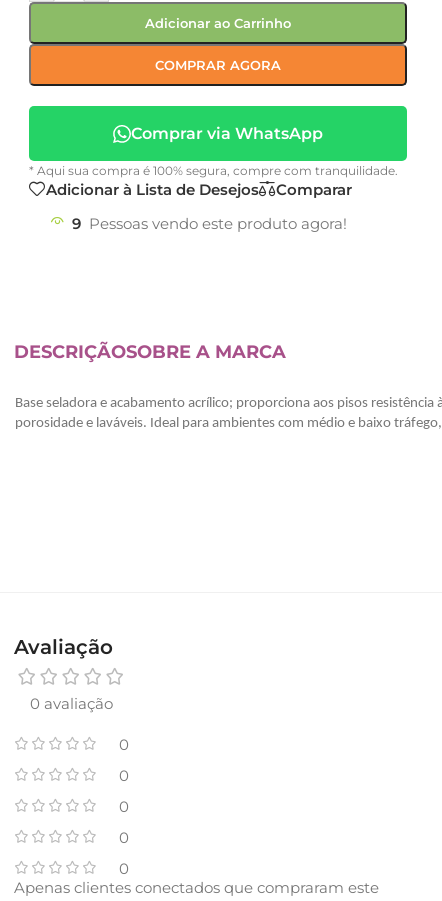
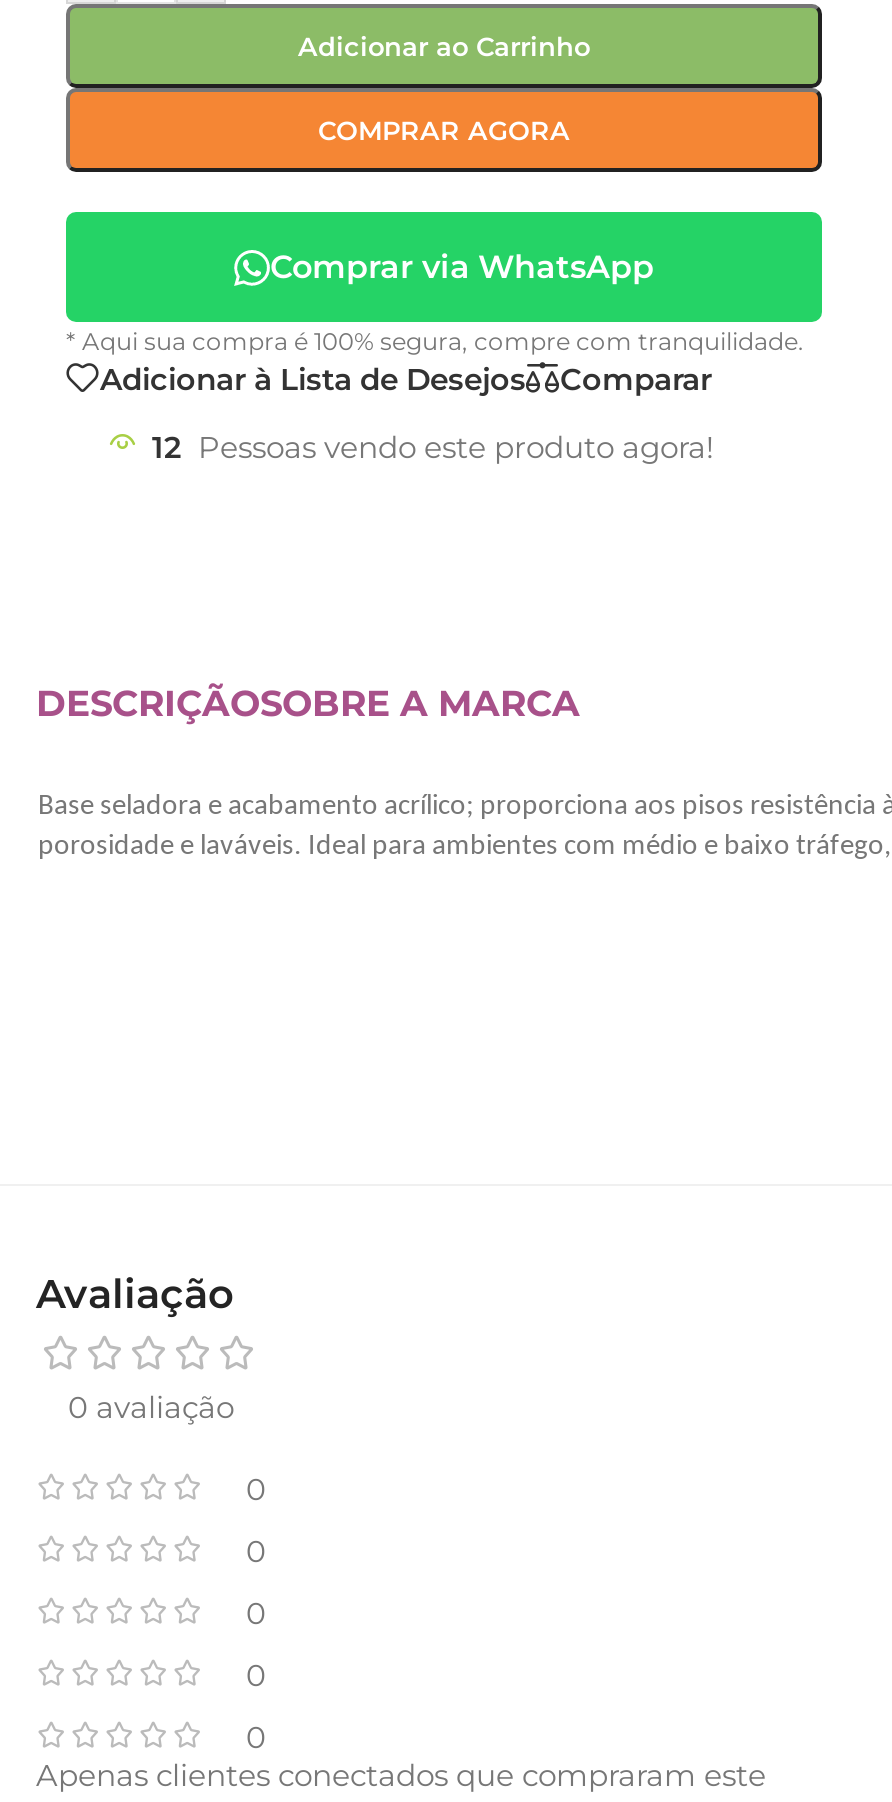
[72,214,347,233] 9 Pessoas vendo este produto agora! -> [152,429,714,467] 12 Pessoas vendo este produto agora!

